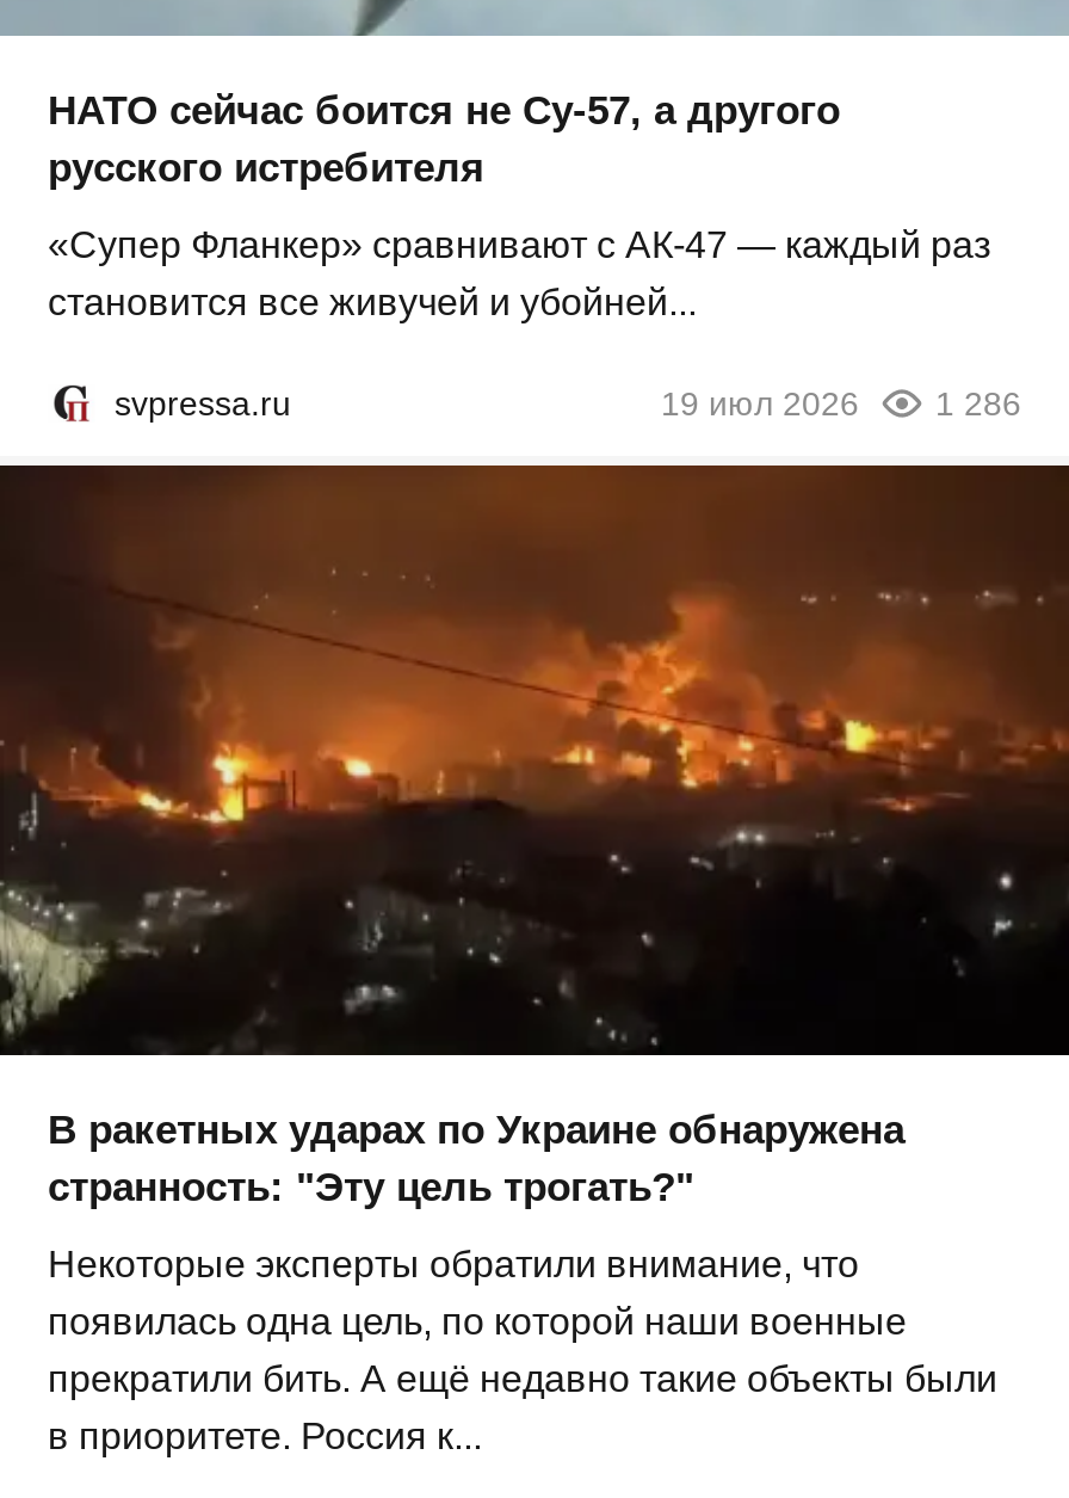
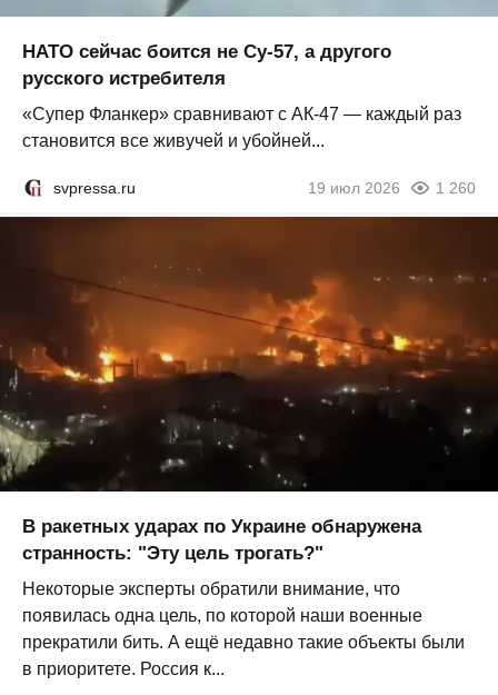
[661,385,1021,423] 19 июл 2026 1 286 -> [308,179,476,197] 19 июл 2026 1 260

